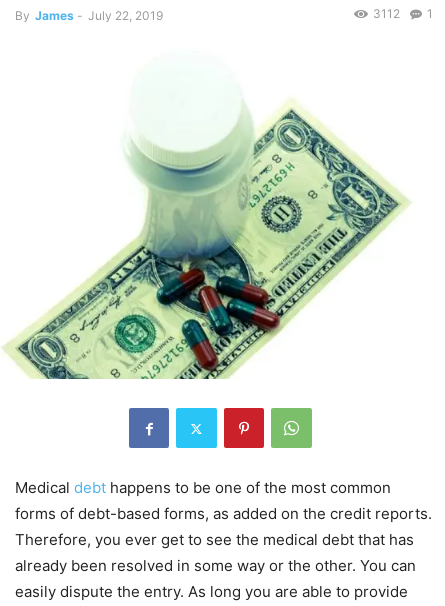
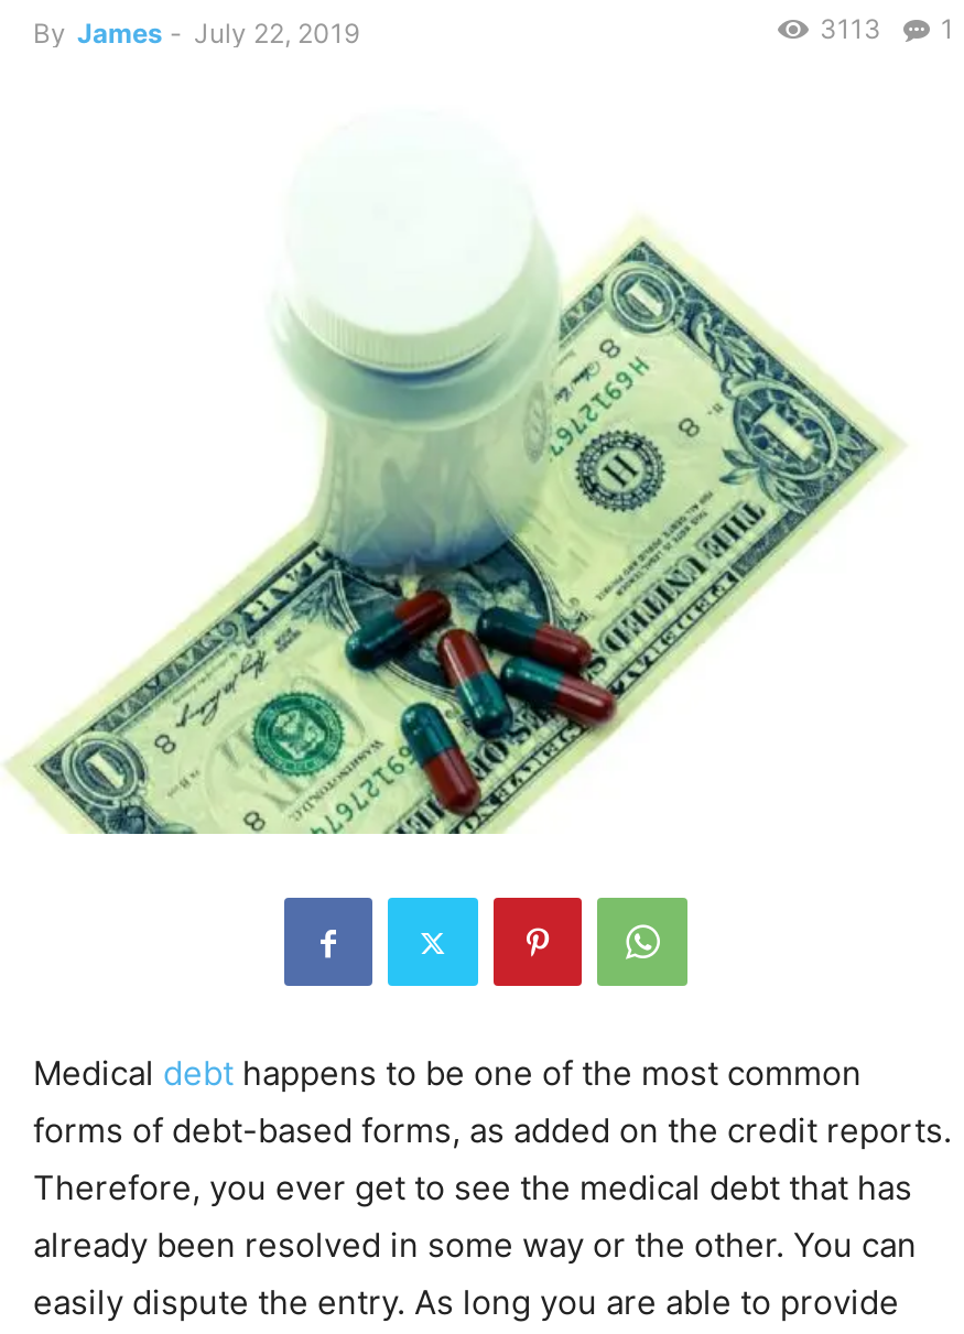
[373,6,433,21] 3112 1 -> [820,12,954,45] 3113 1

